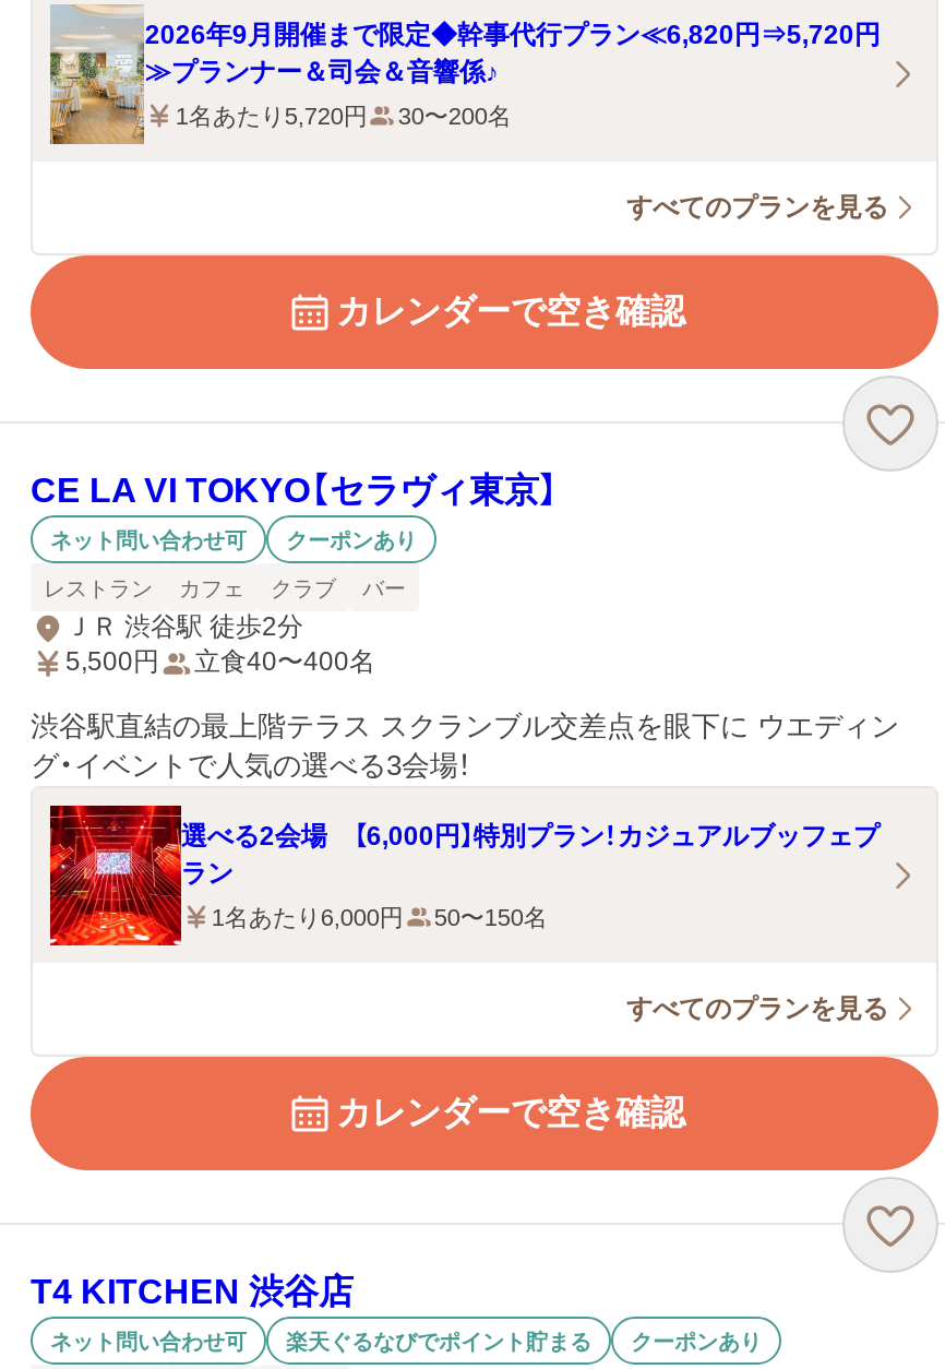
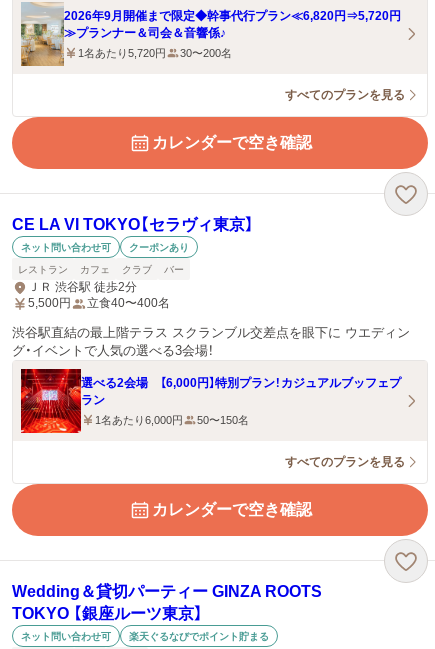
[31,1273,354,1310] T4 KITCHEN 渋谷店 -> [12,583,322,622] Wedding＆貸切パーティー GINZA ROOTS | TOKYO 【銀座ルーツ東京】
[631,1329,762,1353] クーポンあり -> none

